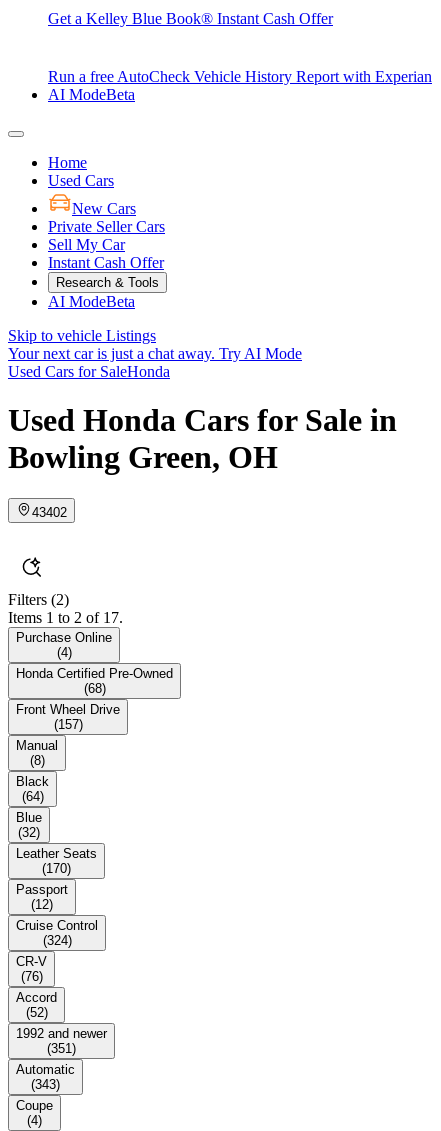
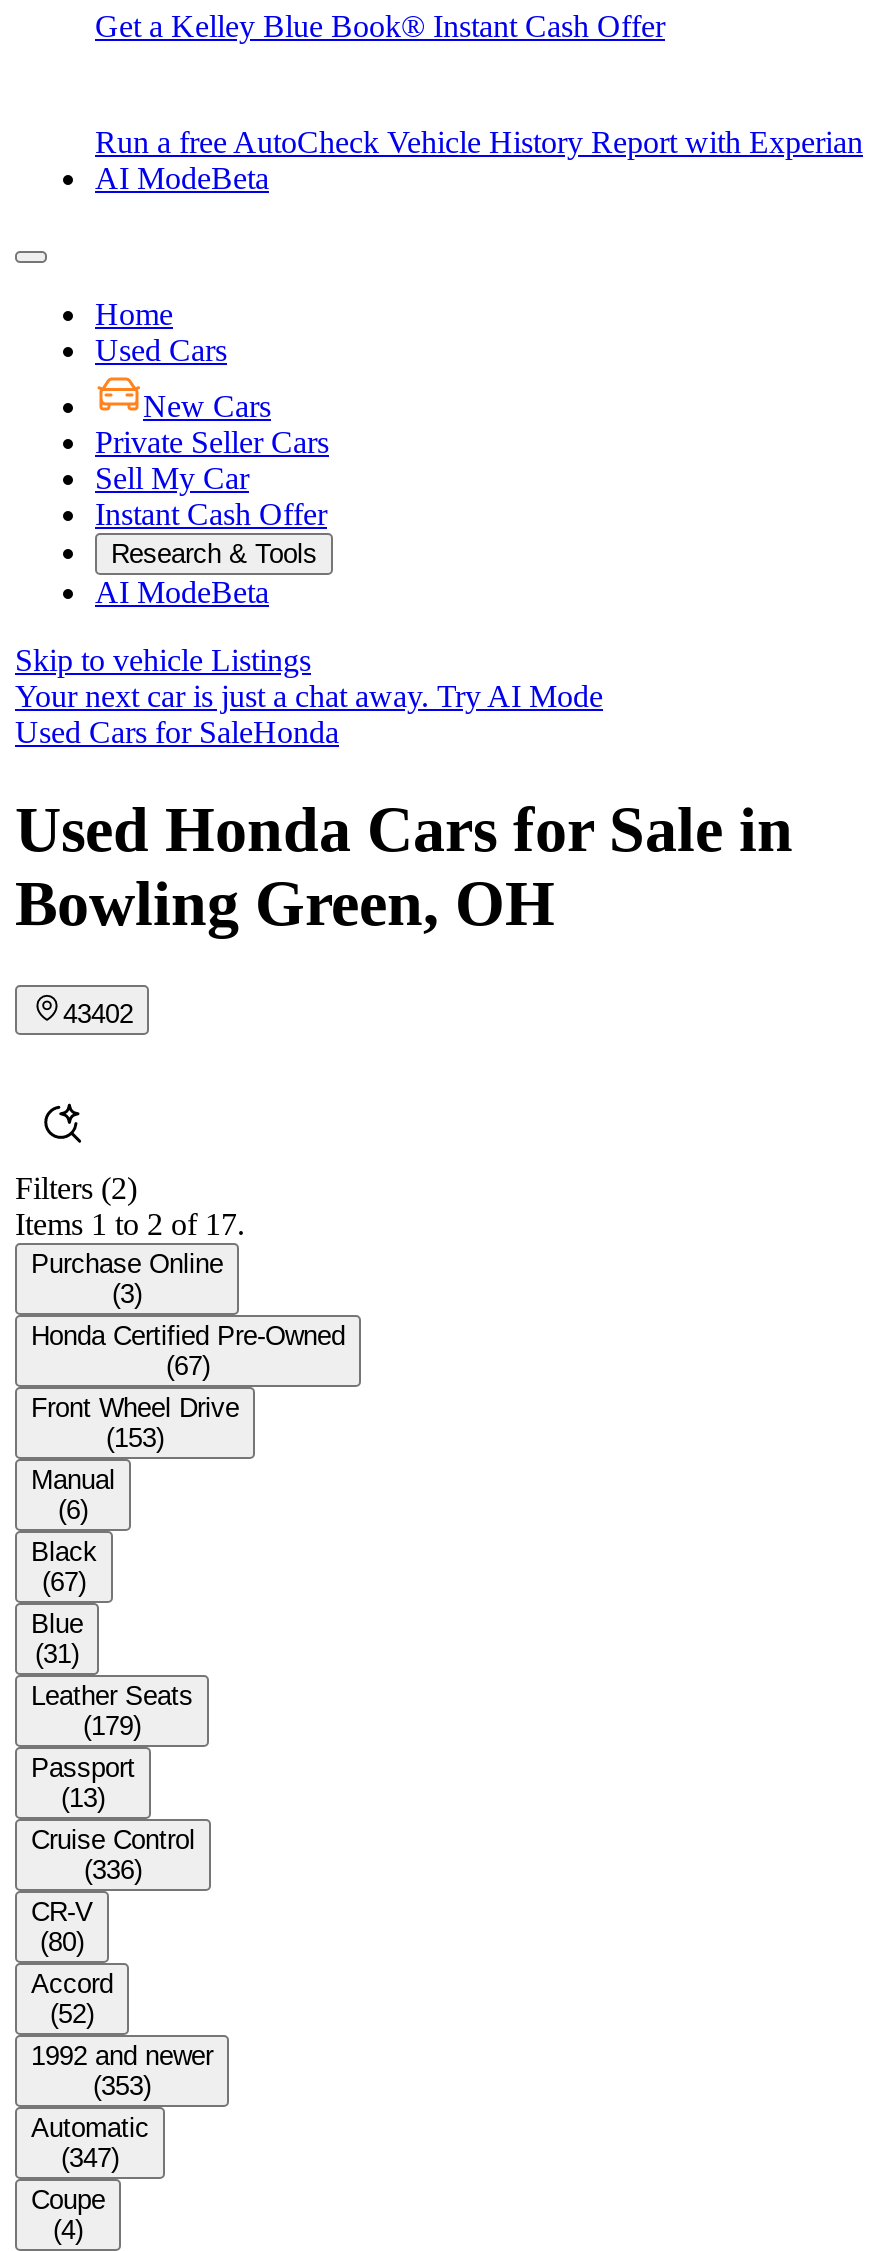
[56,645,71,660] (4) -> [112,1279,142,1309] (3)
[83,681,105,696] (68) -> [166,1351,210,1381] (67)
[53,717,82,732] (157) -> [106,1423,164,1453] (153)
[29,753,44,768] (8) -> [58,1495,88,1525] (6)
[21,789,43,804] (64) -> [42,1567,86,1597] (67)
[18,825,40,840] (32) -> [35,1639,79,1669] (31)
[42,861,71,876] (170) -> [83,1711,141,1741] (179)
[31,897,53,912] (12) -> [61,1783,105,1813] (13)
[42,933,71,948] (324) -> [84,1855,142,1885] (336)
[20,969,42,984] (76) -> [40,1927,84,1957] (80)
[47,1041,76,1056] (351) -> [93,2071,151,2101] (353)
[31,1077,60,1092] (343) -> [61,2143,119,2173] (347)

